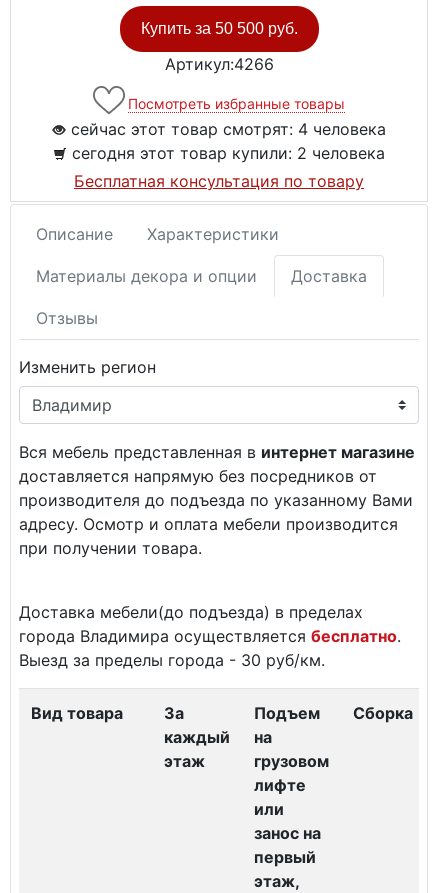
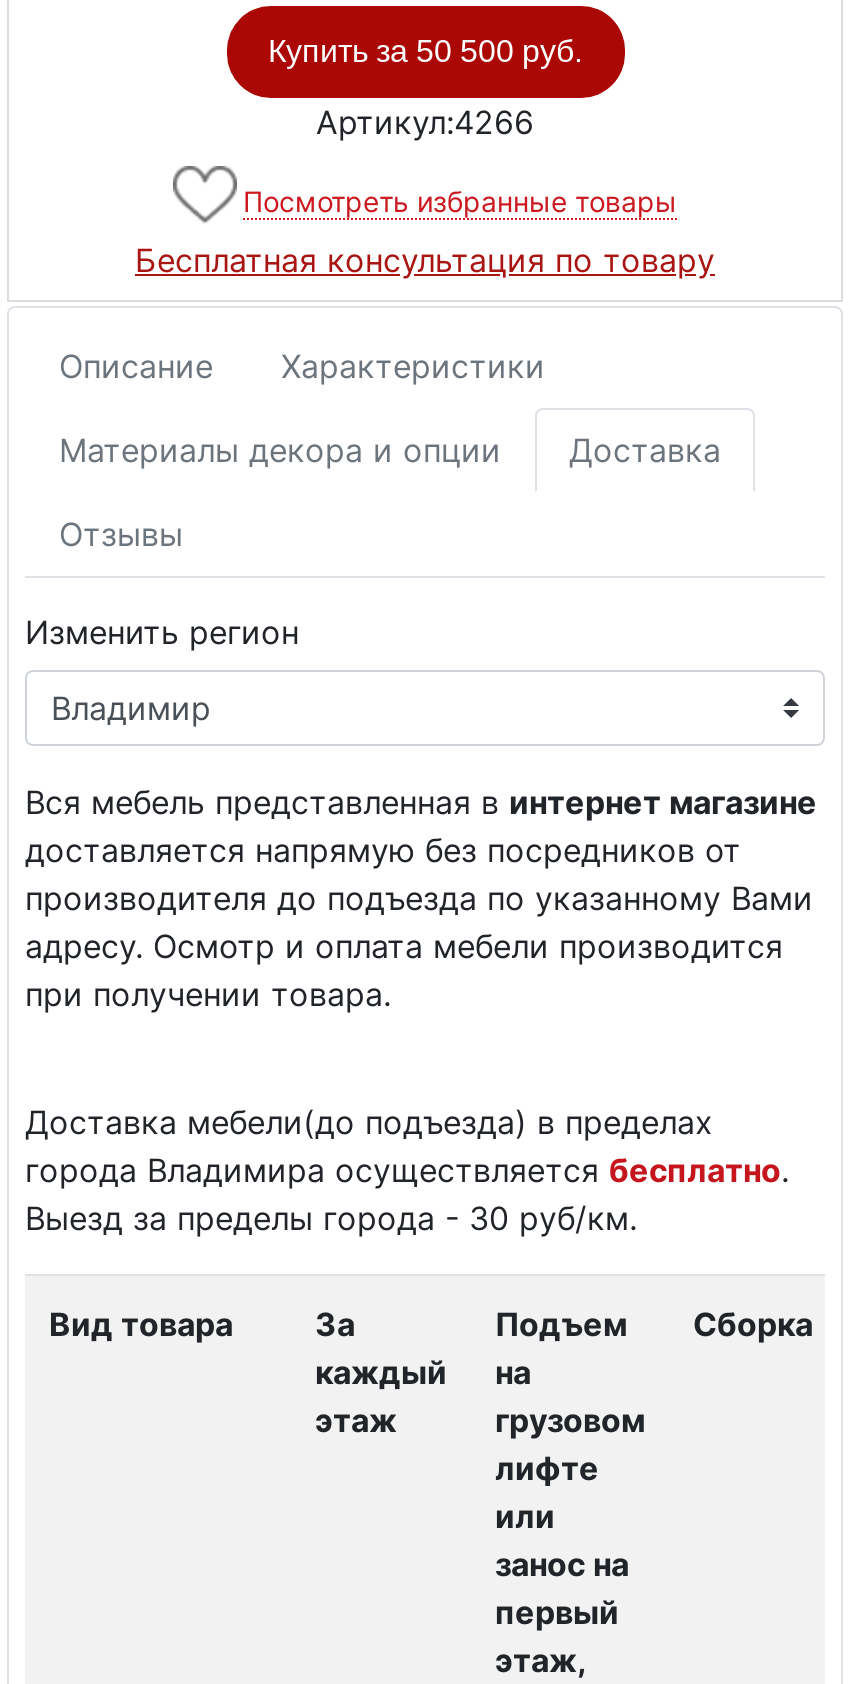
[66,119,386,163] сейчас этот товар смотрят: 4 человека | сегодня этот товар купили: 2 человека -> none

